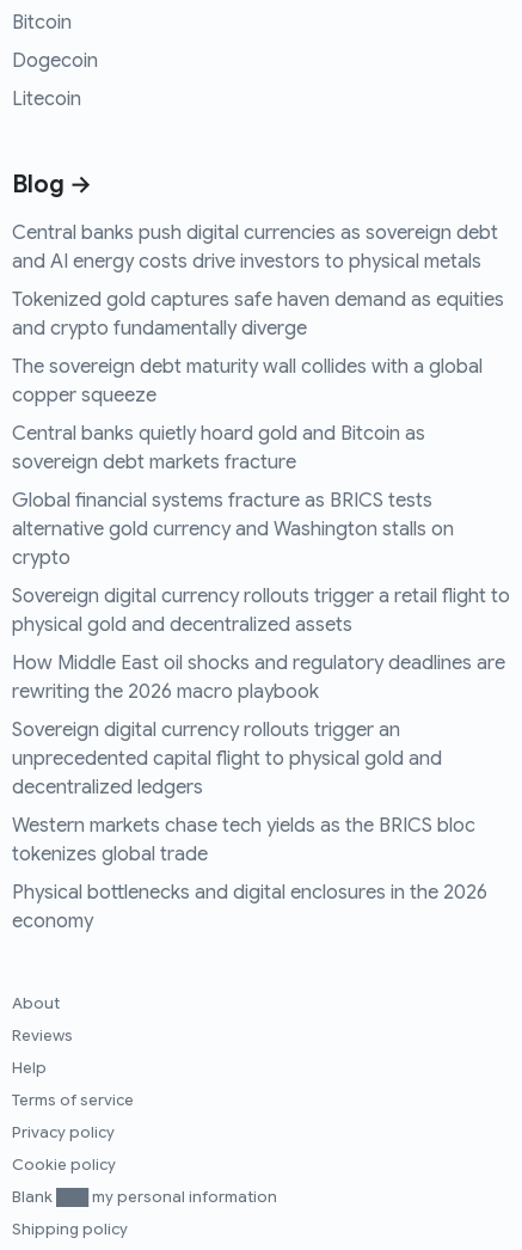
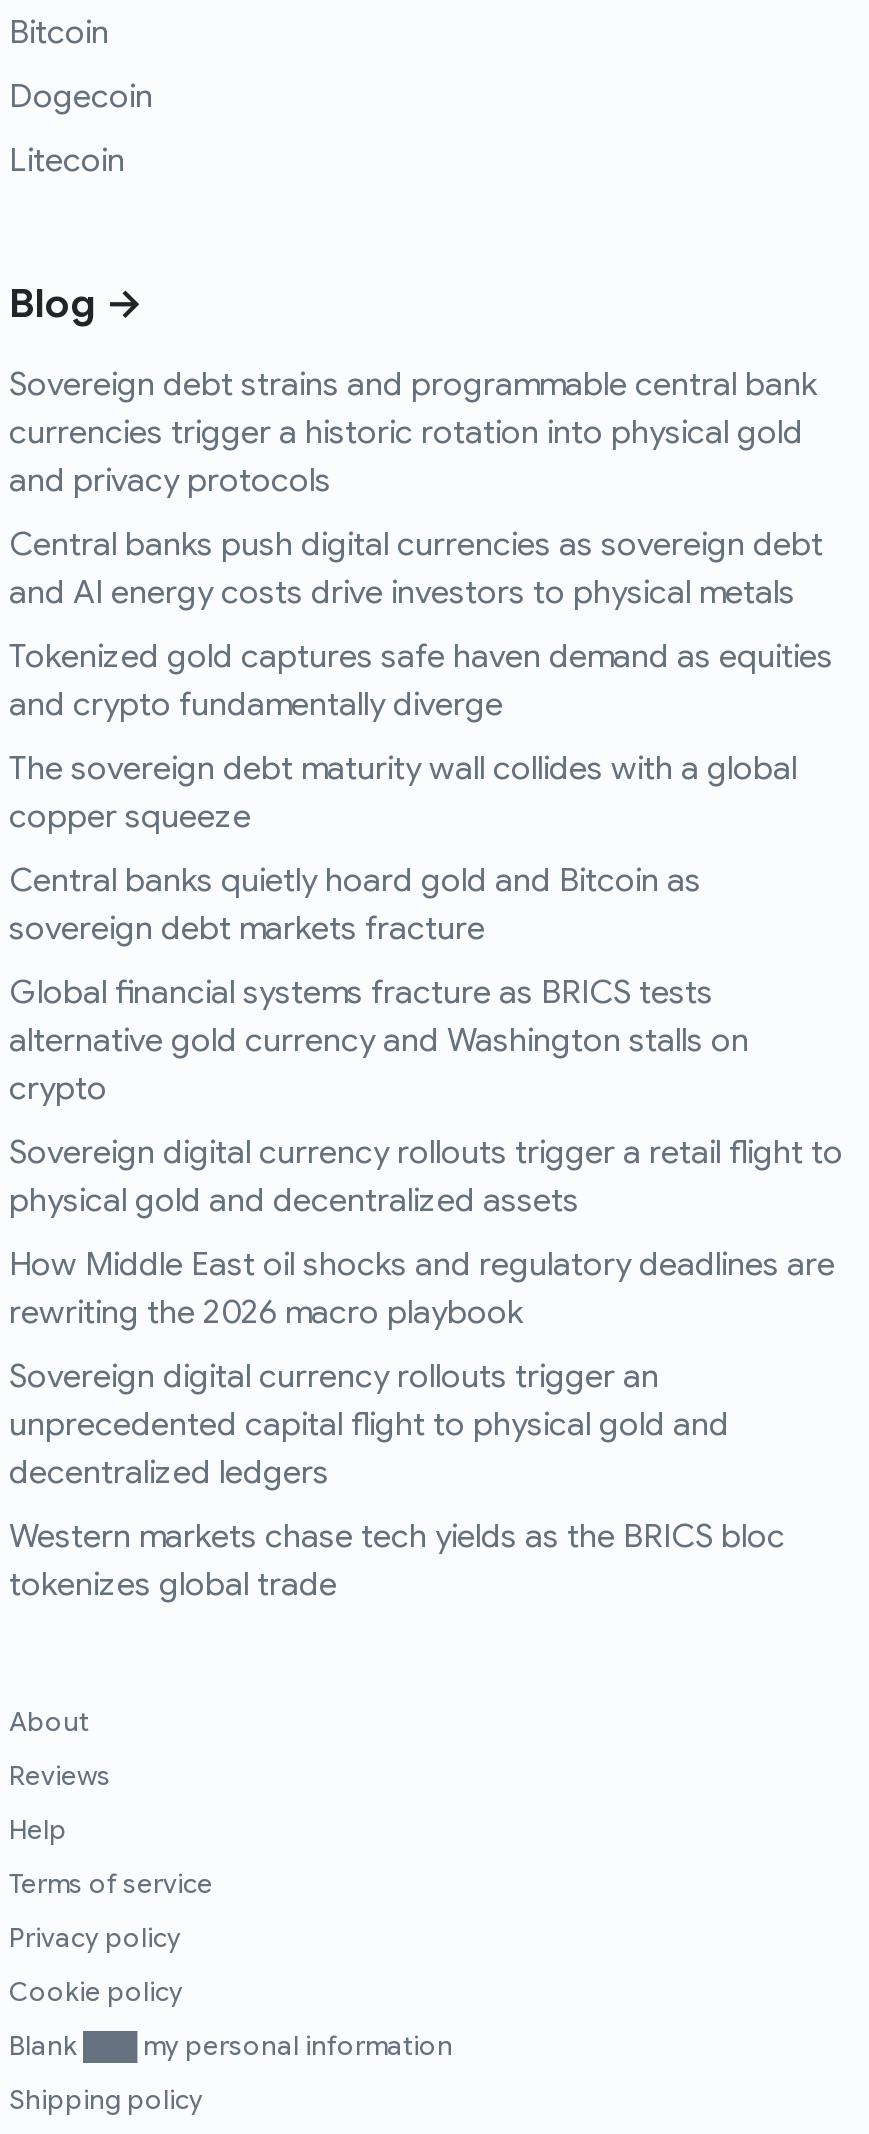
none -> [9,366,817,502] Sovereign debt strains and programmable central bank | currencies trigger a historic rotation into physical gold | and privacy protocols
moved [12,221,510,867] -> [9,526,843,1606]: Central banks push digital currencies as sovereign debt | and AI energy costs drive investors to physical metals | Tokenized gold captures safe haven demand as equities | ... | Western markets chase tech yields as the BRICS bloc | tokenizes global trade
[12,881,487,934] Physical bottlenecks and digital enclosures in the 2026 | economy -> none

